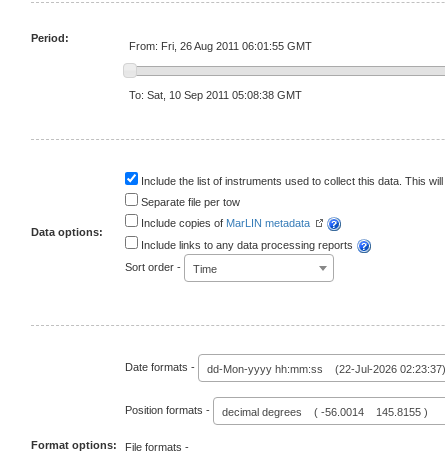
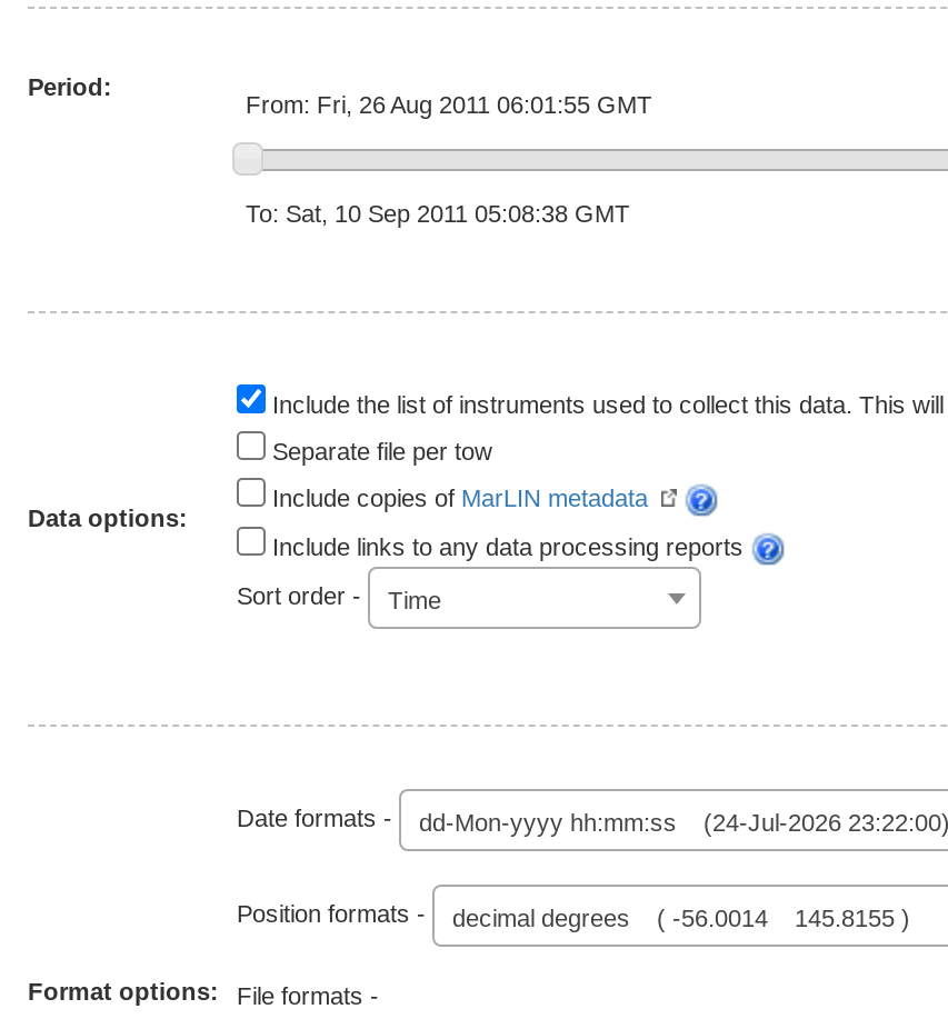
[207,363,445,375] dd-Mon-yyyy hh:mm:ss (22-Jul-2026 02:23:37) -> [419,809,948,836] dd-Mon-yyyy hh:mm:ss (24-Jul-2026 23:22:00)

